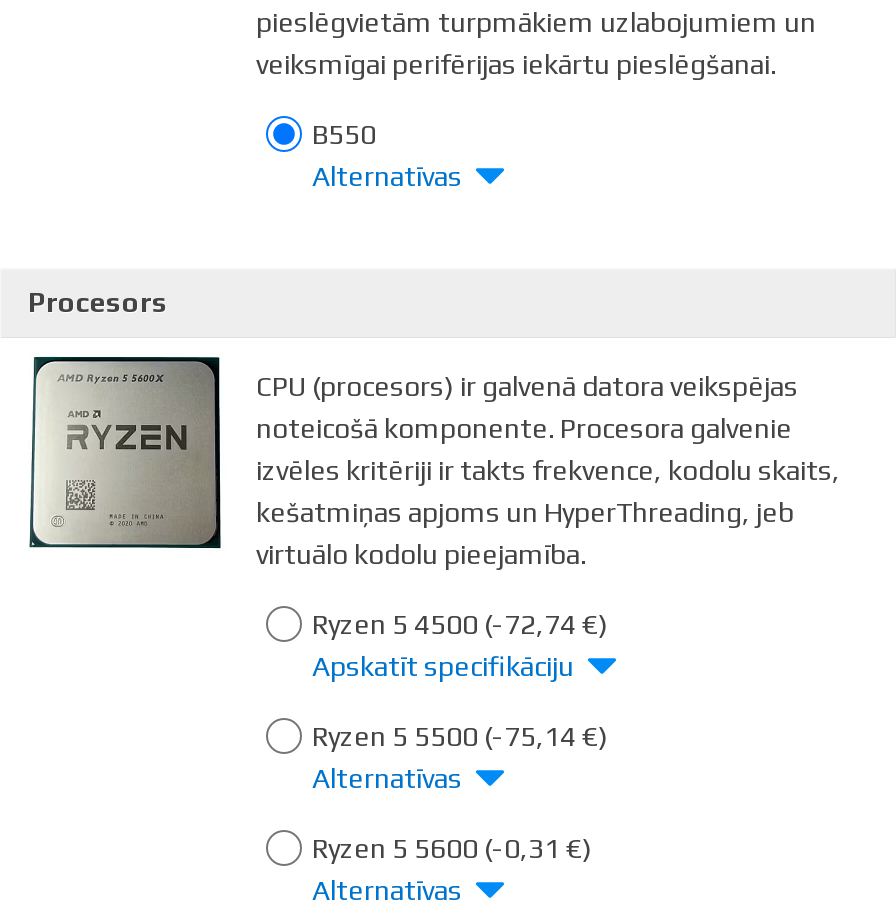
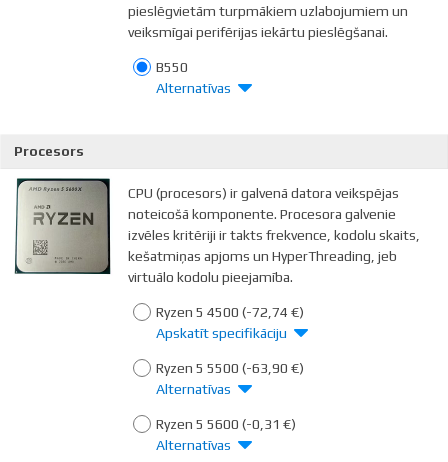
[312,719,608,751] Ryzen 5 5500 (-75,14 €) -> [156,360,304,376] Ryzen 5 5500 (-63,90 €)

